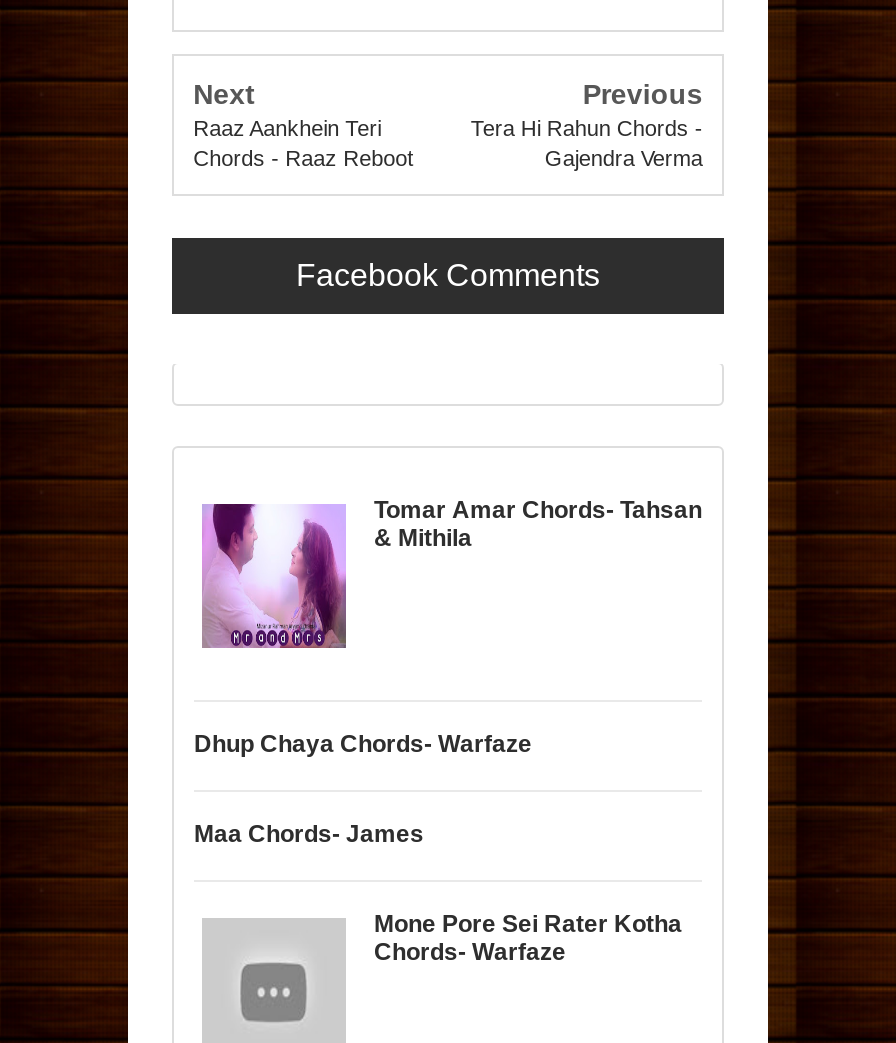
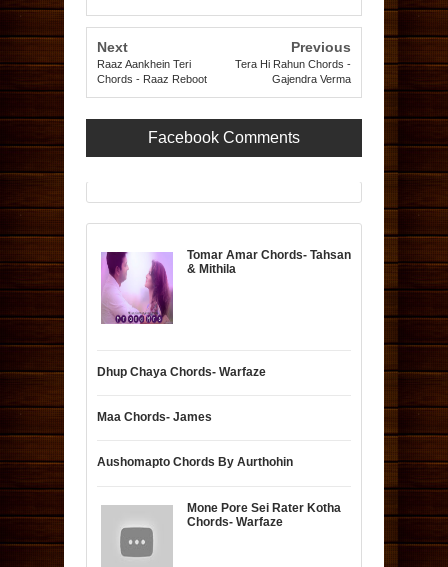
none -> [97,455,293,469] Aushomapto Chords By Aurthohin

